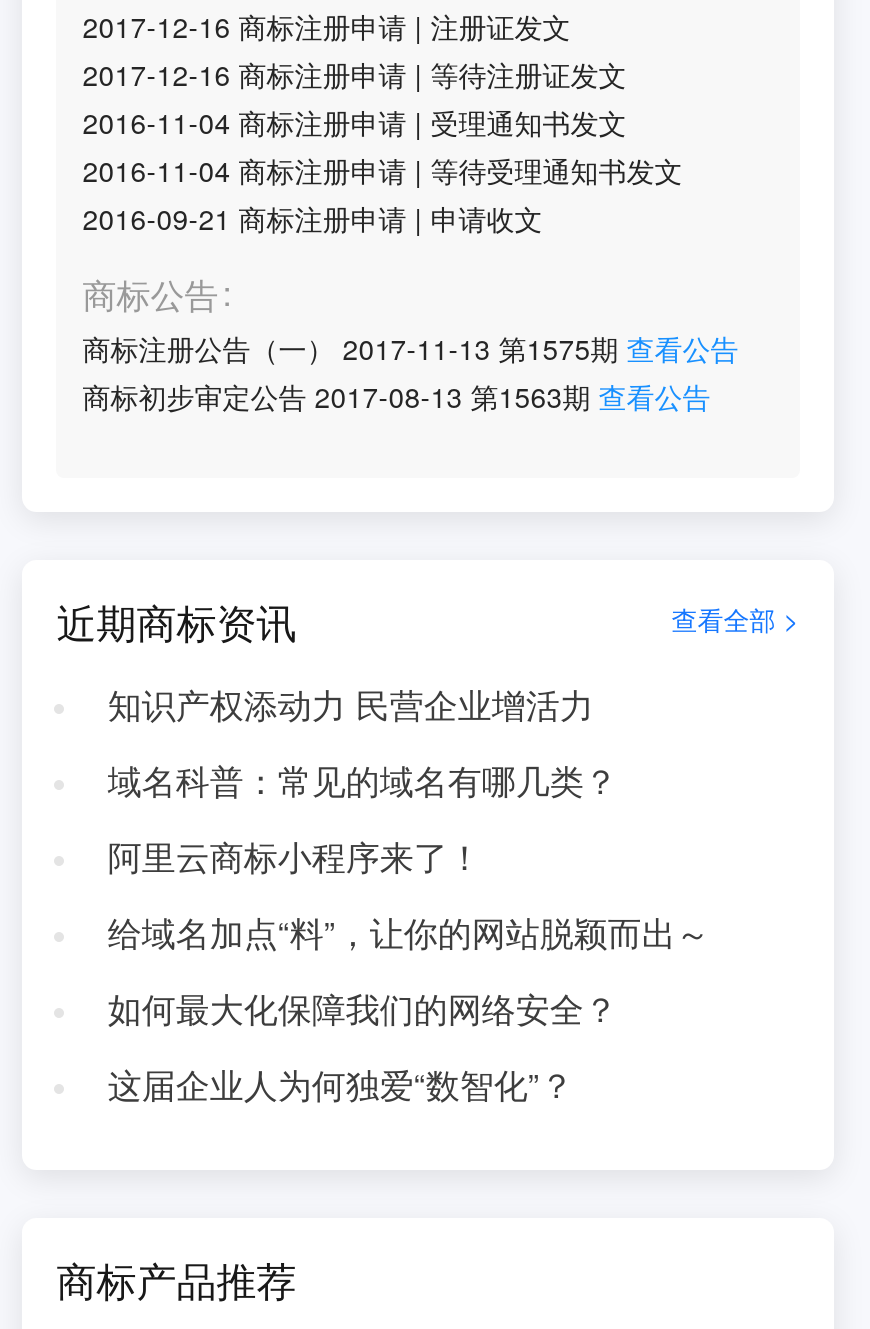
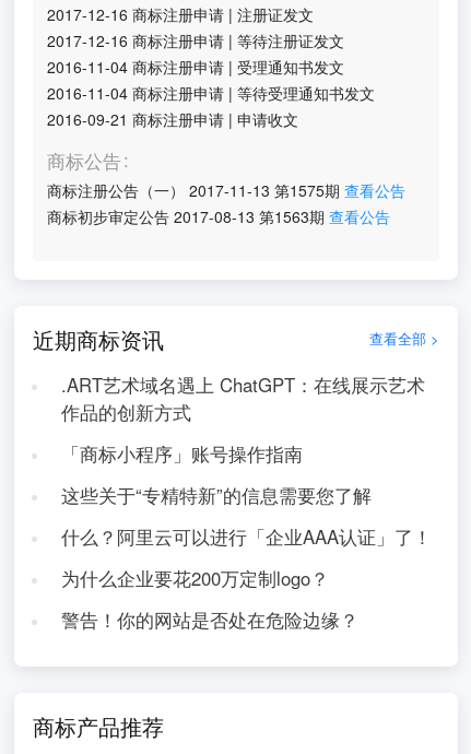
[108,680,594,728] 知识产权添动力 民营企业增活力 -> [61,372,425,425] .ART艺术域名遇上 ChatGPT：在线展示艺术 | 作品的创新方式
[108,756,618,804] 域名科普：常见的域名有哪几类？ -> [61,440,302,467] 「商标小程序」账号操作指南
[108,832,482,880] 阿里云商标小程序来了！ -> [61,482,371,508] 这些关于“专精特新”的信息需要您了解
[108,908,710,956] 给域名加点“料”，让你的网站脱颖而出～ -> [61,523,431,550] 什么？阿里云可以进行「企业AAA认证」了！
[108,984,618,1032] 如何最大化保障我们的网络安全？ -> [61,565,329,591] 为什么企业要花200万定制logo？
[108,1060,574,1108] 这届企业人为何独爱“数智化”？ -> [61,606,358,633] 警告！你的网站是否处在危险边缘？

